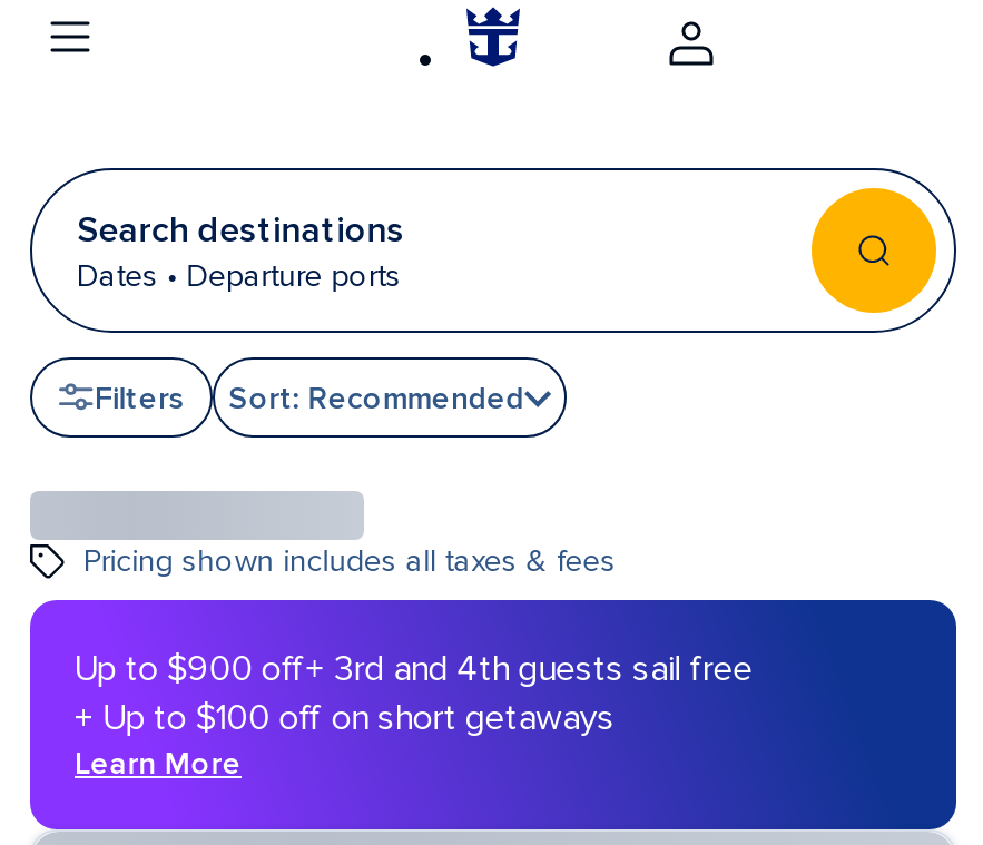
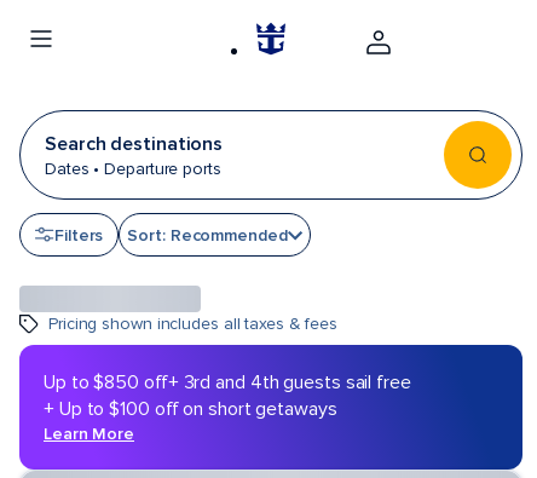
[75,647,753,691] Up to $900 off+ 3rd and 4th guests sail free -> [44,370,411,395] Up to $850 off+ 3rd and 4th guests sail free

